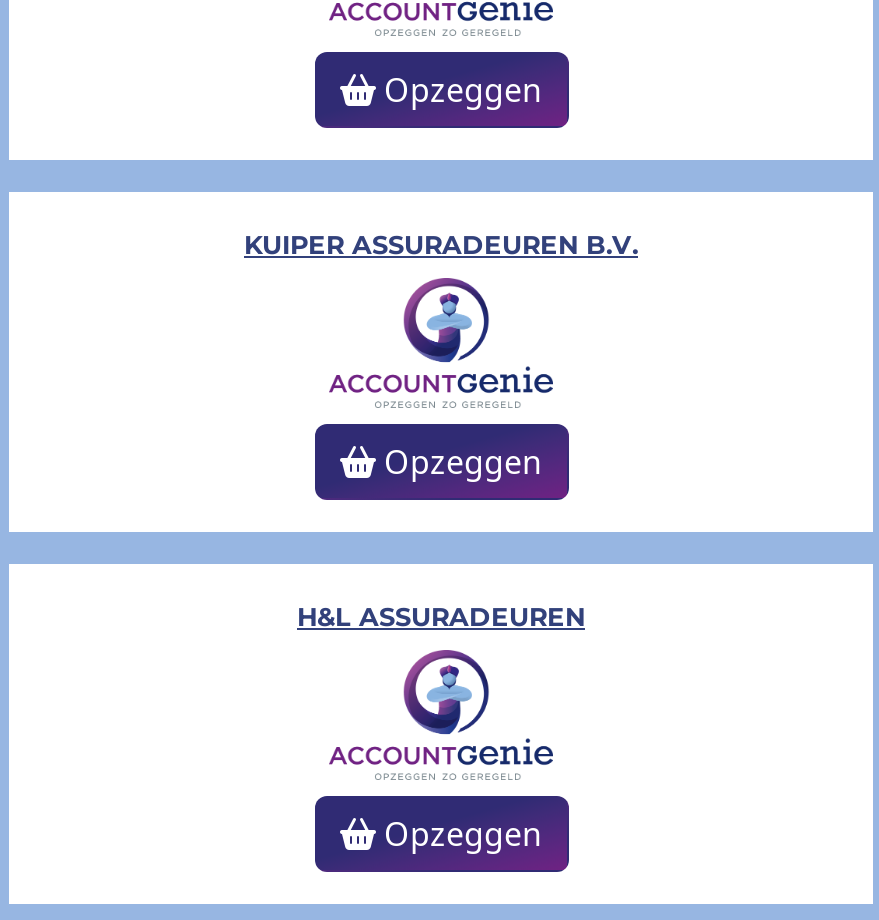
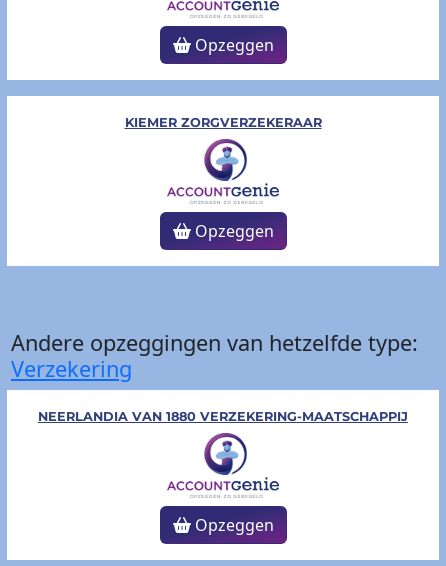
[244,231,638,261] KUIPER ASSURADEUREN B.V. -> [124,115,321,130] KIEMER ZORGVERZEKERAAR
[297,603,585,633] H&L ASSURADEUREN -> [11,328,418,424] Andere opzeggingen van hetzelfde type: | Verzekering | NEERLANDIA VAN 1880 VERZEKERING-MAATSCHAPPIJ

